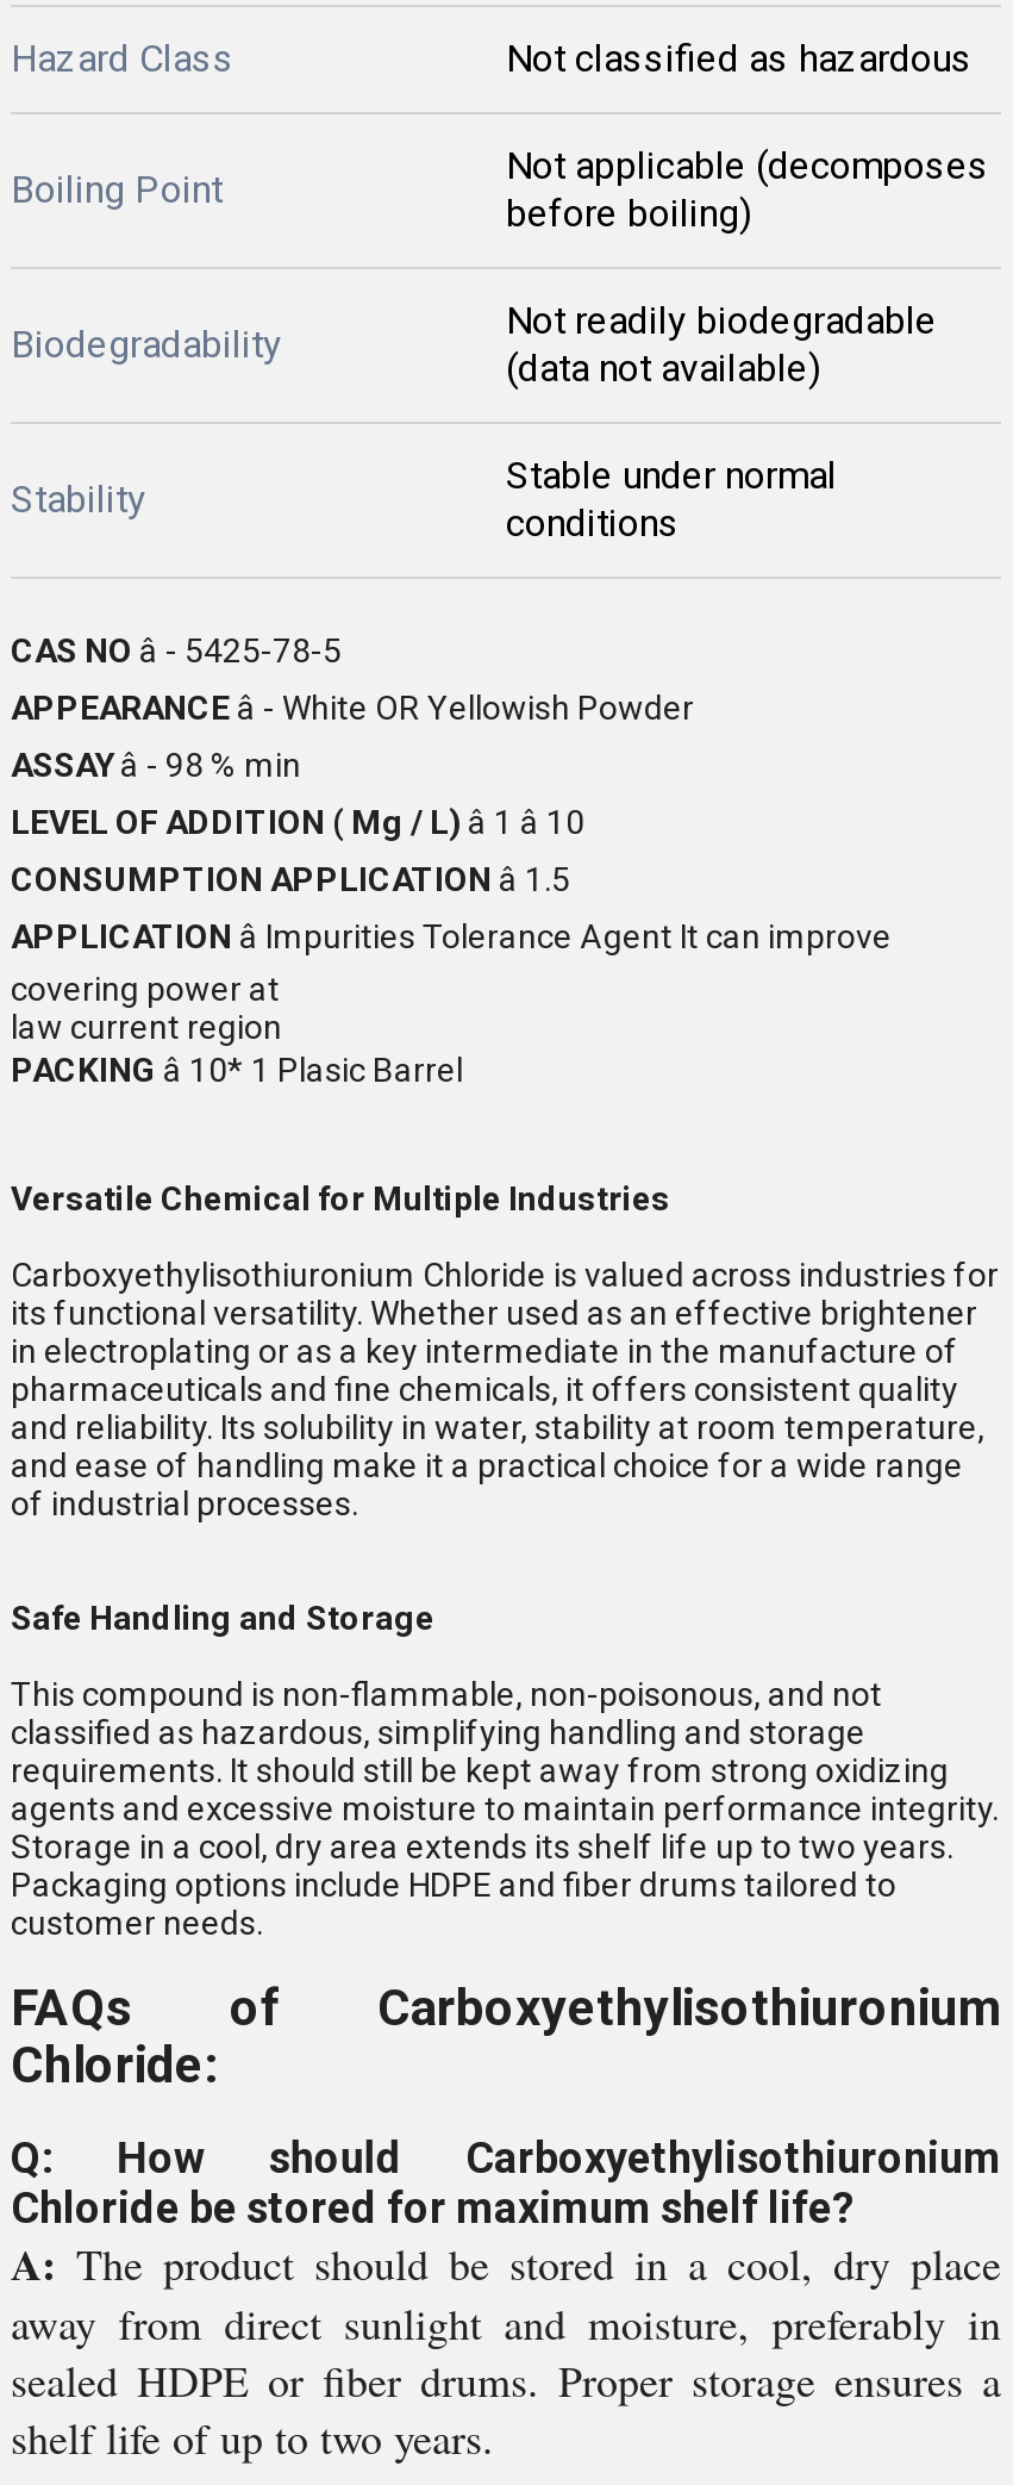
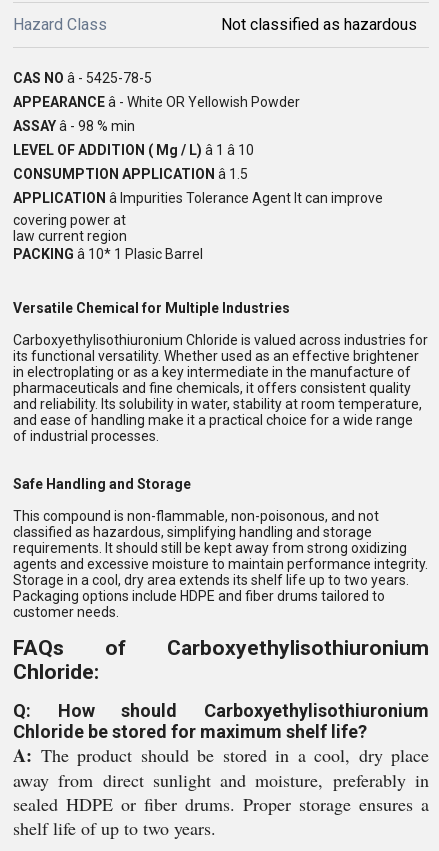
[11,143,989,367] Not applicable (decomposes | before boiling) | Biodegradability -> none
[11,167,223,212] Boiling Point -> none
[11,298,937,522] Not readily biodegradable | (data not available) | Stability -> none
[506,453,837,546] Stable under normal | conditions -> none

